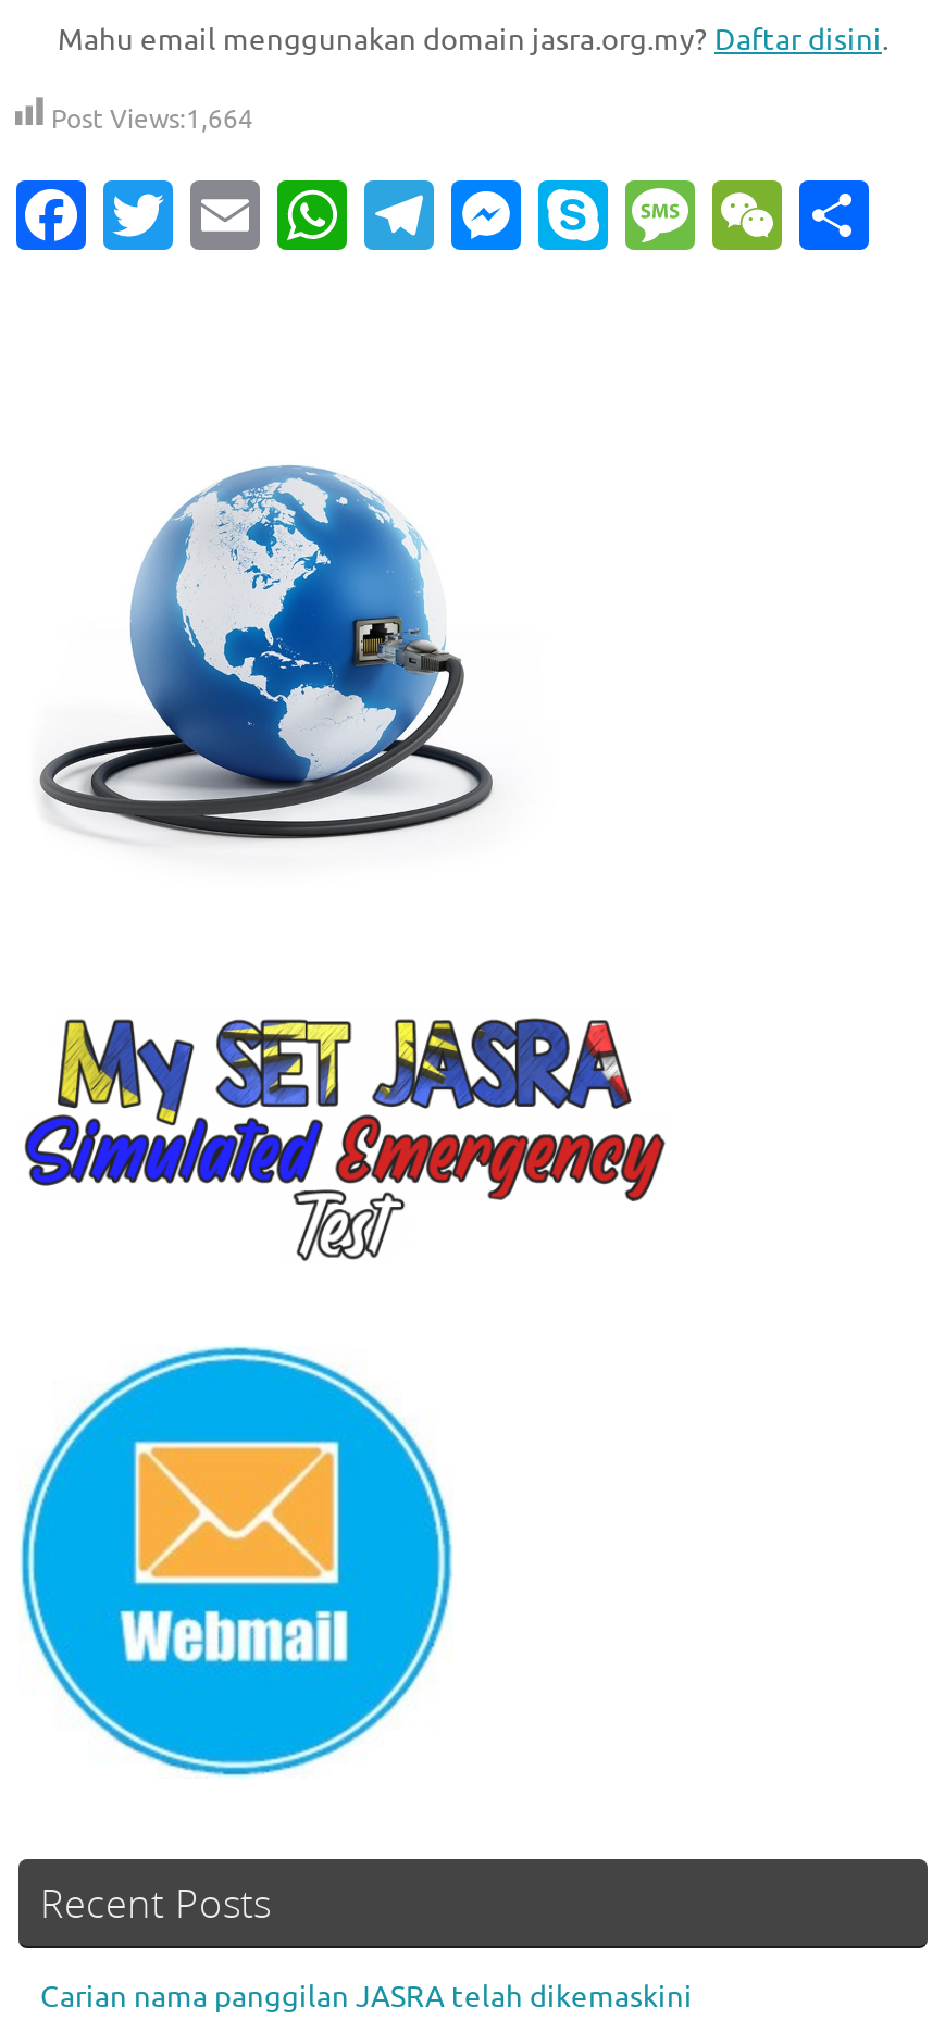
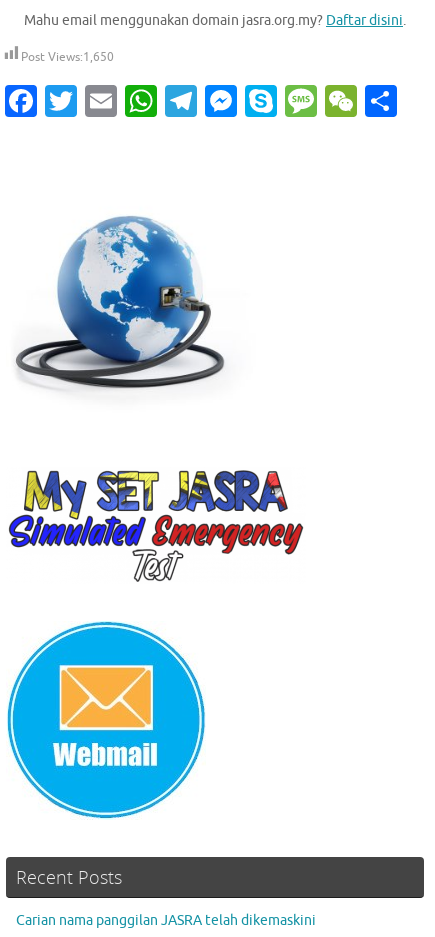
[51,102,253,137] Post Views:1,664 -> [21,49,114,65] Post Views:1,650

